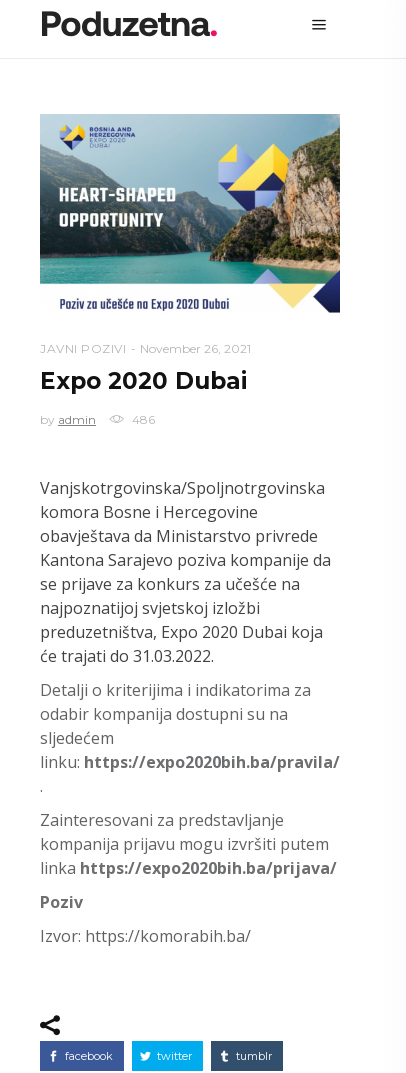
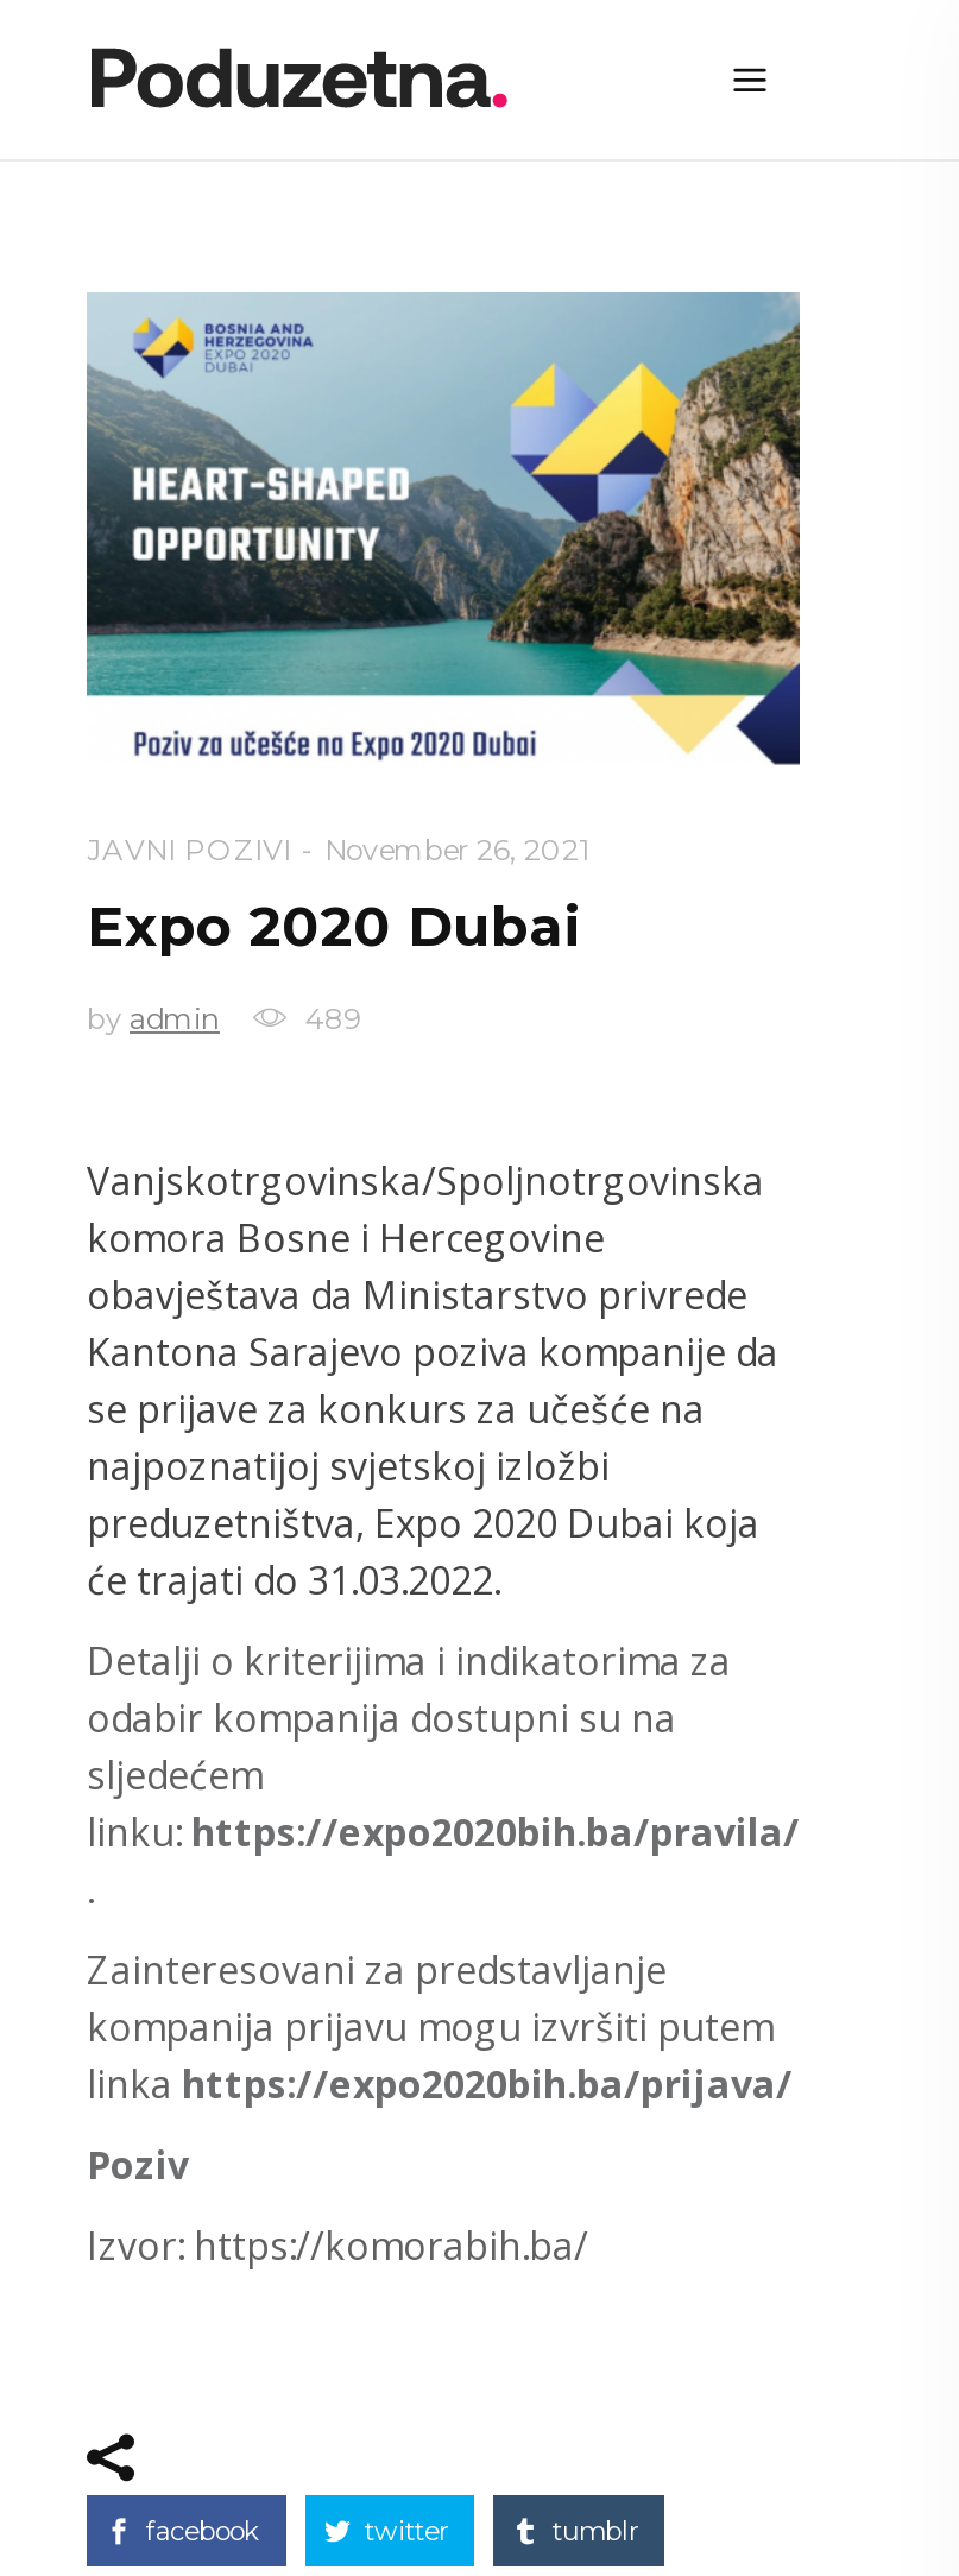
[132,412,155,427] 486 -> [305,1000,360,1035] 489

